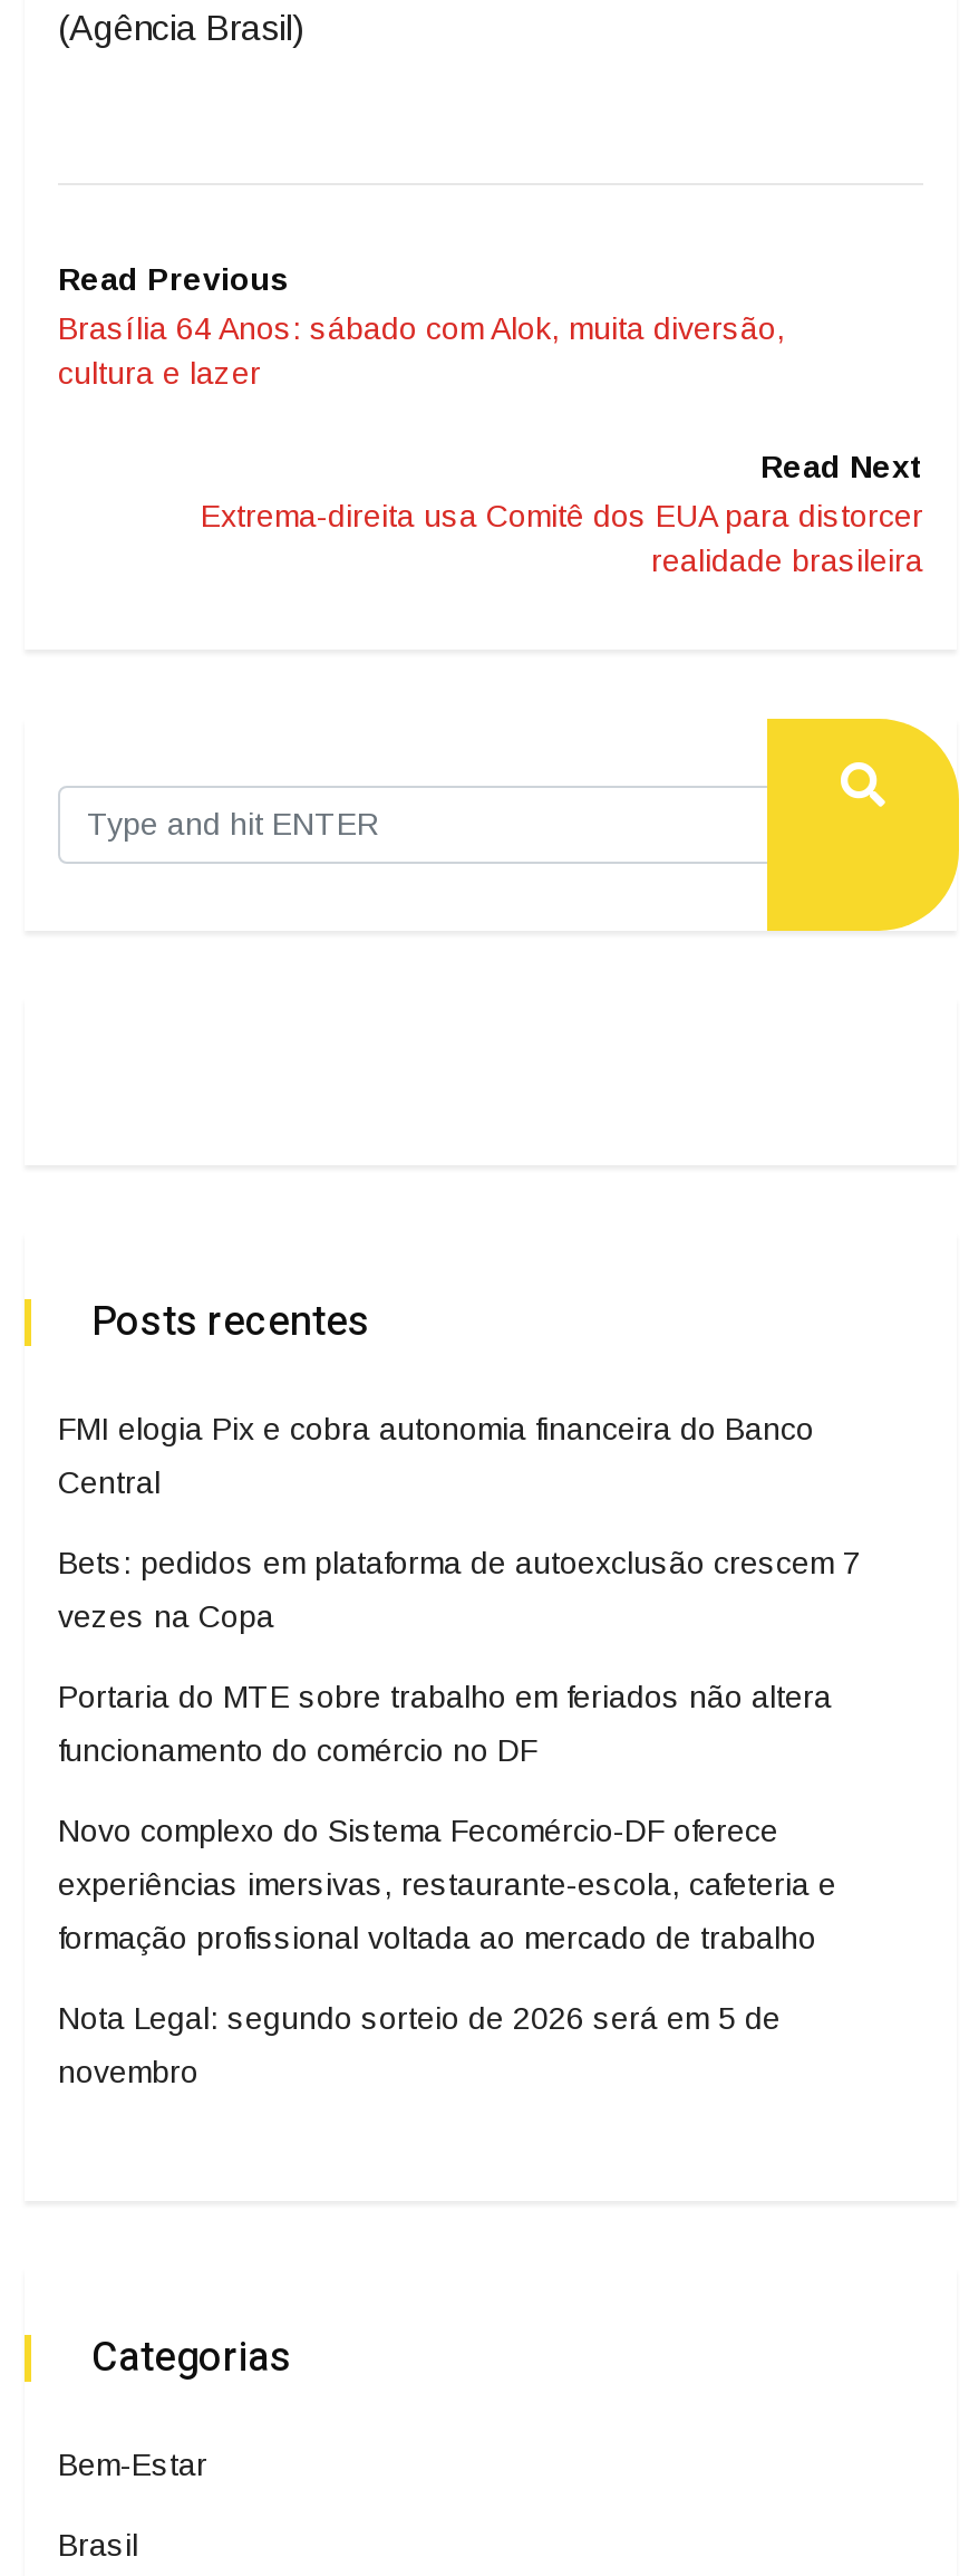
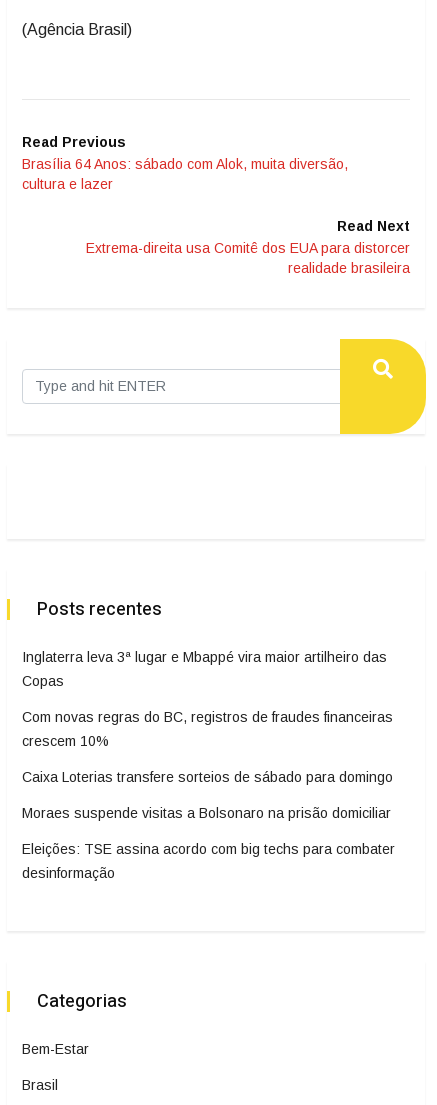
[58,1412,861,2090] FMI elogia Pix e cobra autonomia financeira do Banco | Central | Bets: pedidos em plataforma de autoexclusão crescem 7 | vezes na Copa | Portaria do MTE sobre trabalho em feriados não altera | funcionamento do comércio no DF | Novo complexo do Sistema Fecomércio-DF oferece | experiências imersivas, restaurante-escola, cafeteria e | formação profissional voltada ao mercado de trabalho | Nota Legal: segundo sorteio de 2026 será em 5 de | novembro -> [22,649,395,881] Inglaterra leva 3ª lugar e Mbappé vira maior artilheiro das | Copas | Com novas regras do BC, registros de fraudes financeiras | crescem 10% | Caixa Loterias transfere sorteios de sábado para domingo | Moraes suspende visitas a Bolsonaro na prisão domiciliar | Eleições: TSE assina acordo com big techs para combater | desinformação

